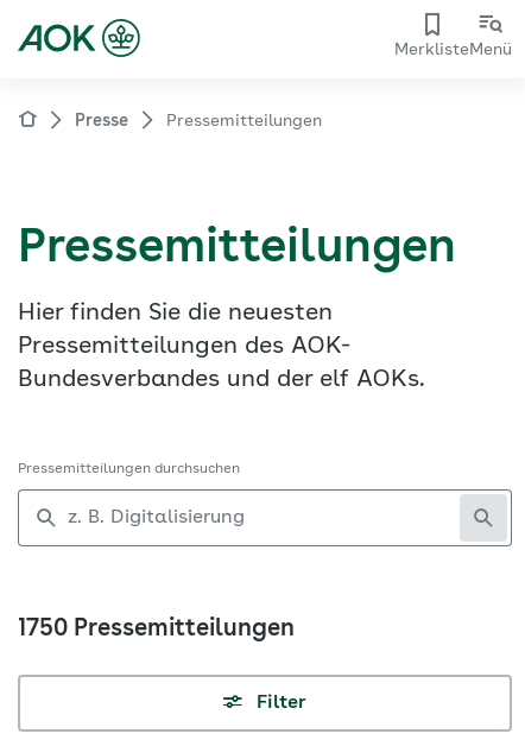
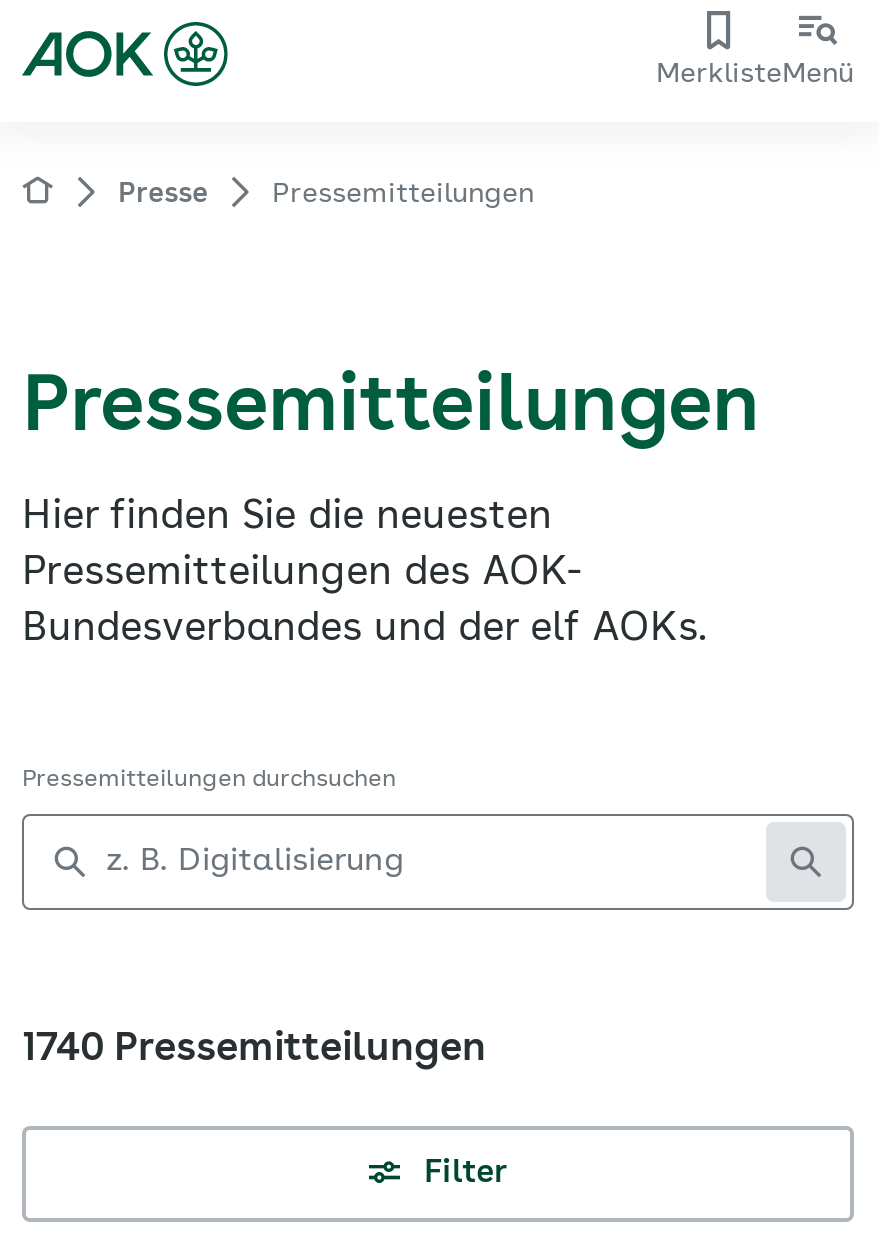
[18,618,295,641] 1750 Pressemitteilungen -> [22,1030,486,1070] 1740 Pressemitteilungen

